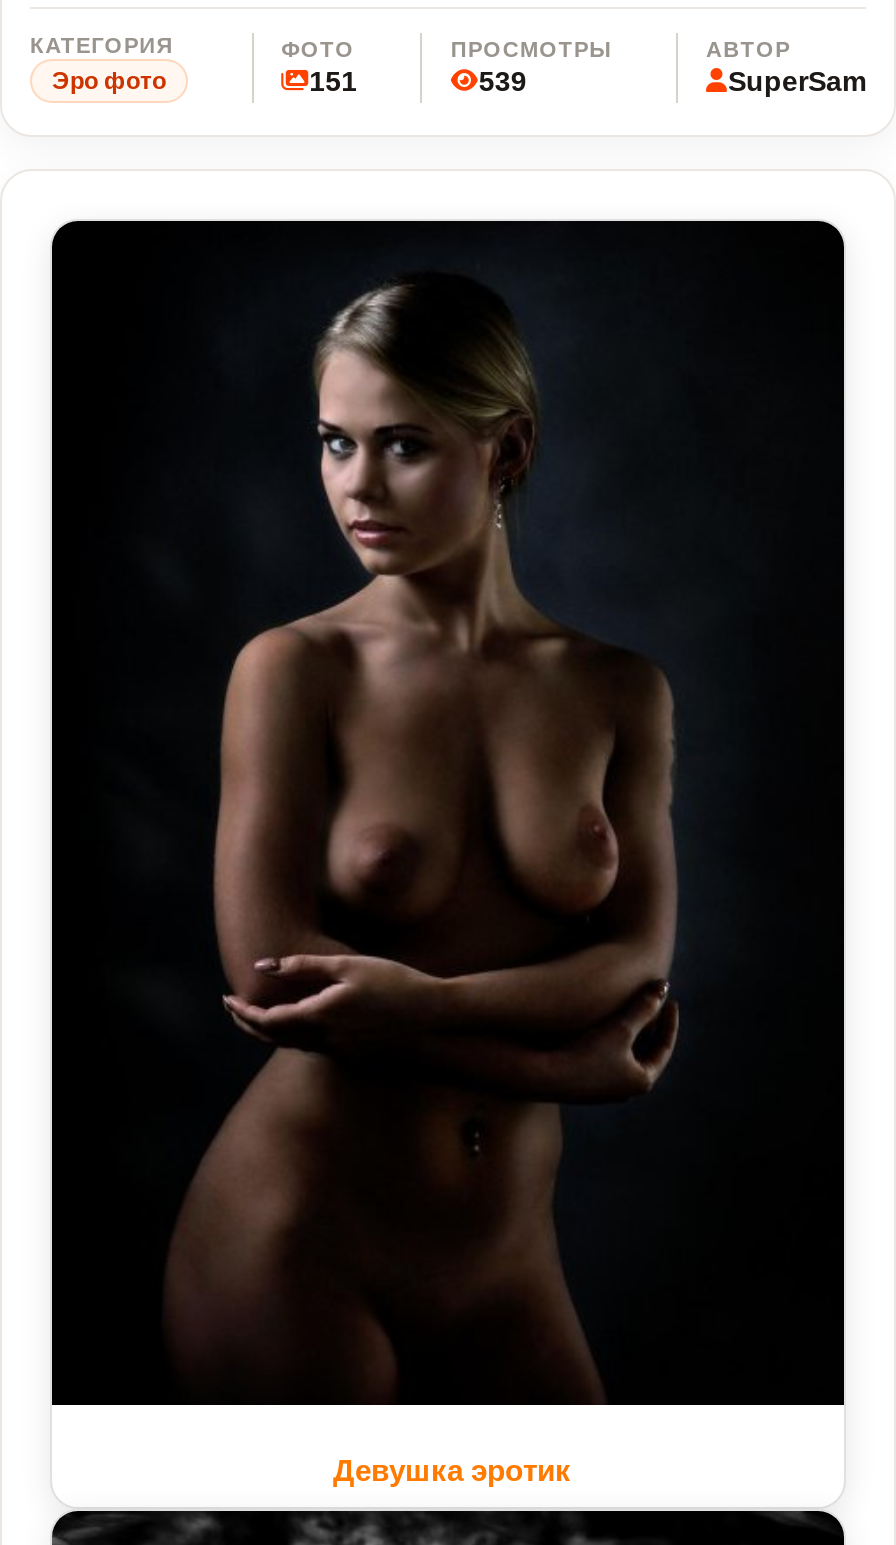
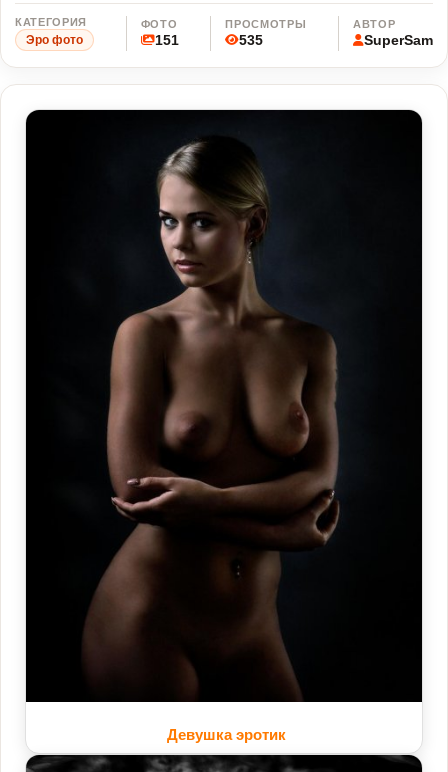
[479,65,527,97] 539 -> [239,32,263,48] 535

